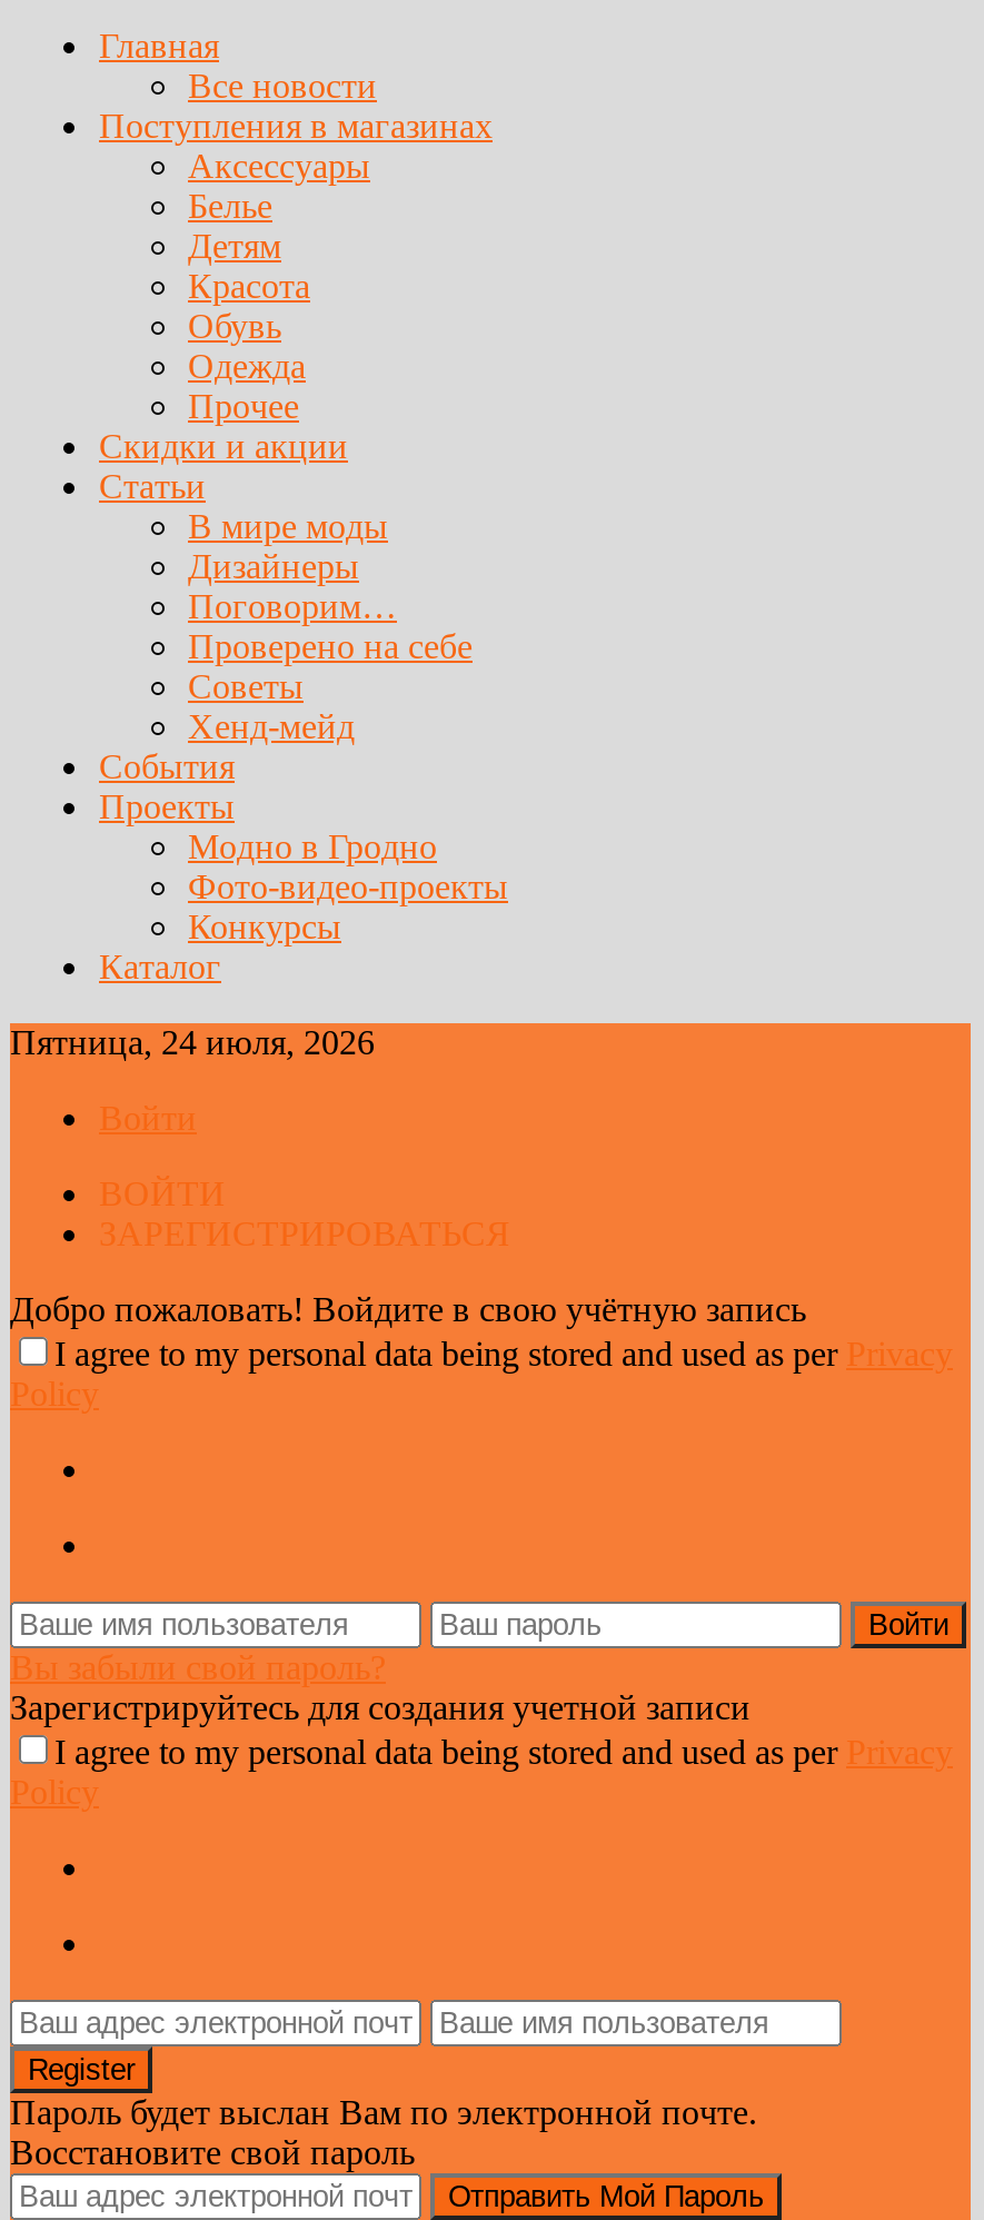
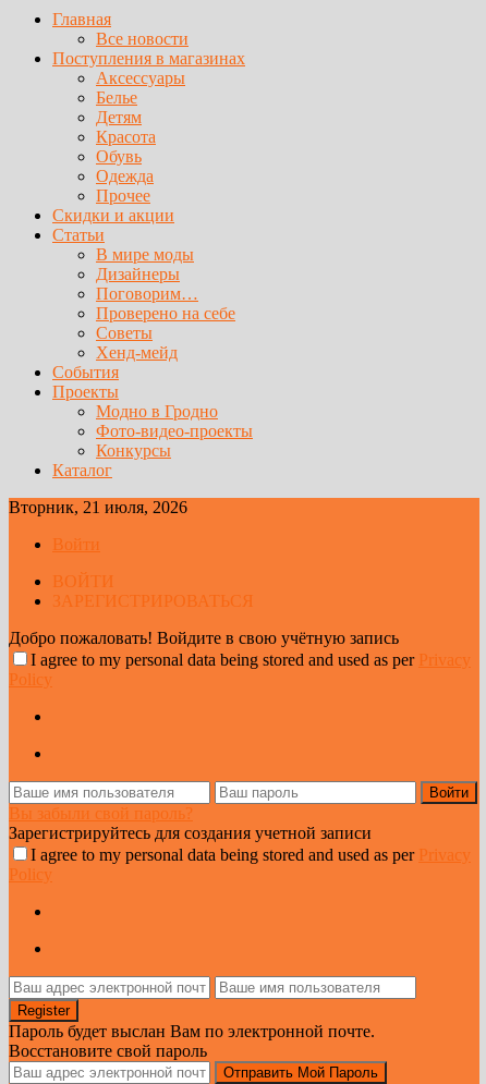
[10,1023,375,1061] Пятница, 24 июля, 2026 -> [9,498,187,516] Вторник, 21 июля, 2026

